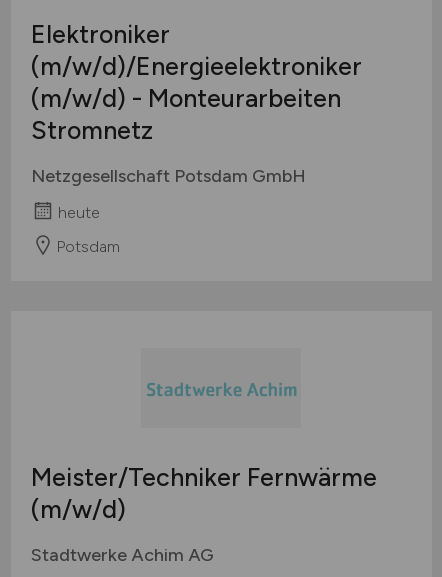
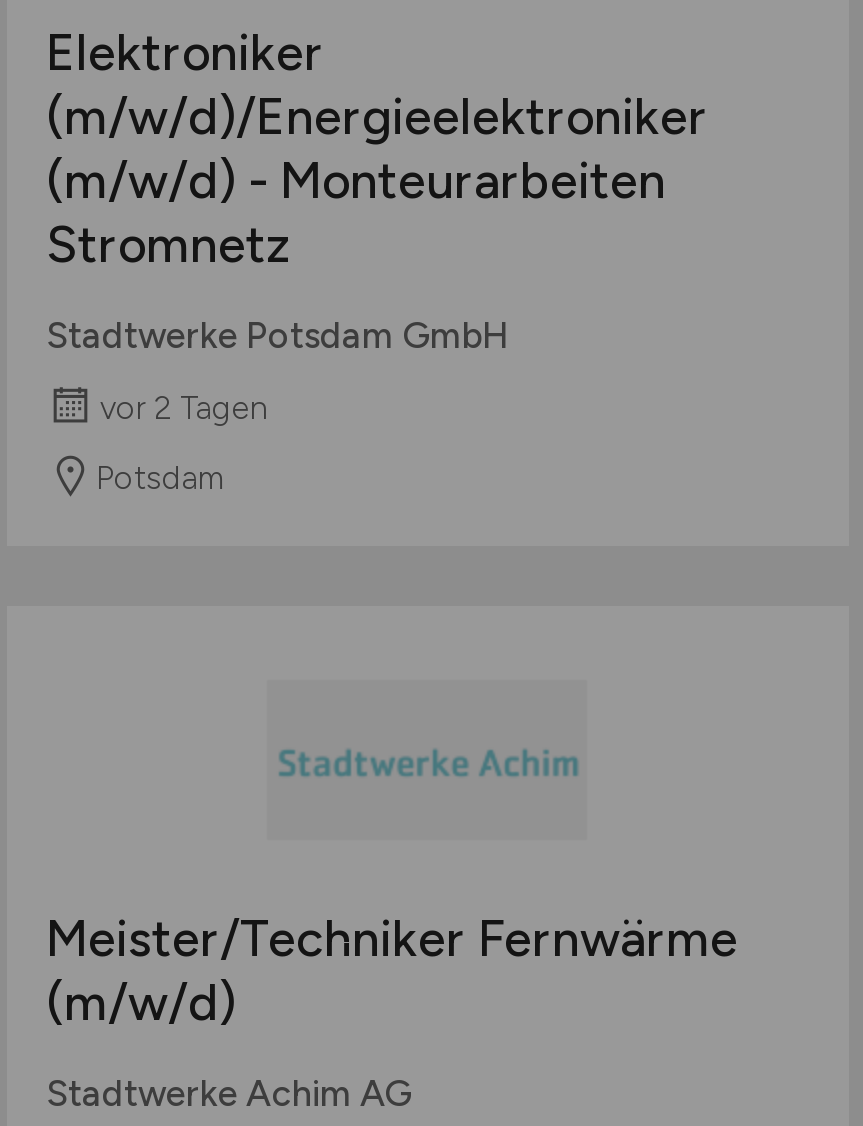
[30,165,305,187] Netzgesellschaft Potsdam GmbH -> [46,315,510,359] Stadtwerke Potsdam GmbH
[57,202,99,221] heute -> [100,390,268,428] vor 2 Tagen

